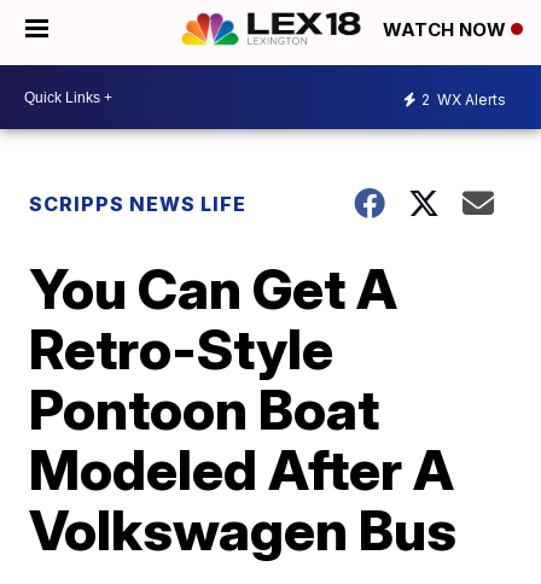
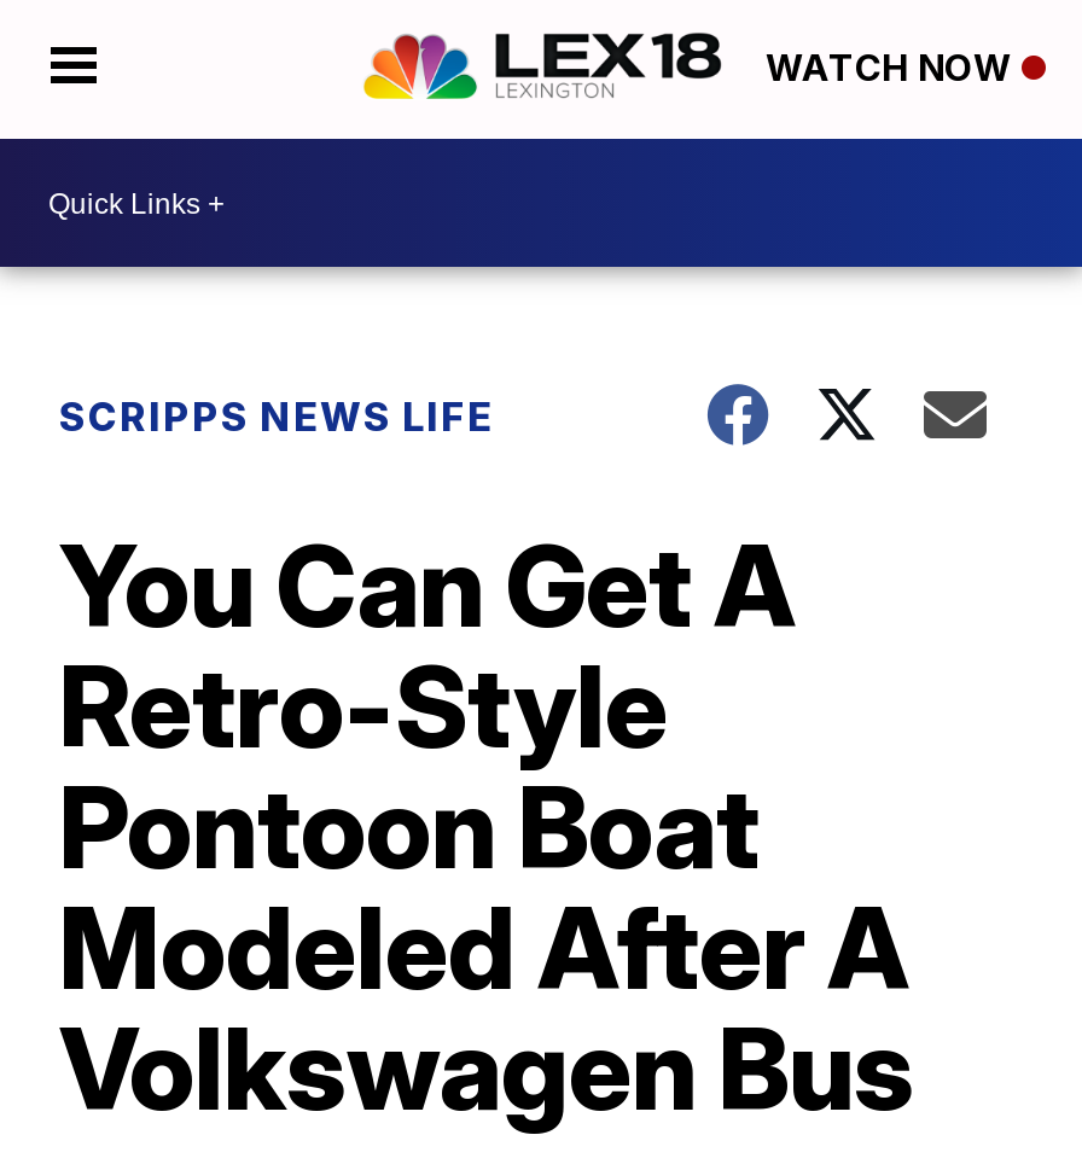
[421,90,506,108] 2 WX Alerts -> none

